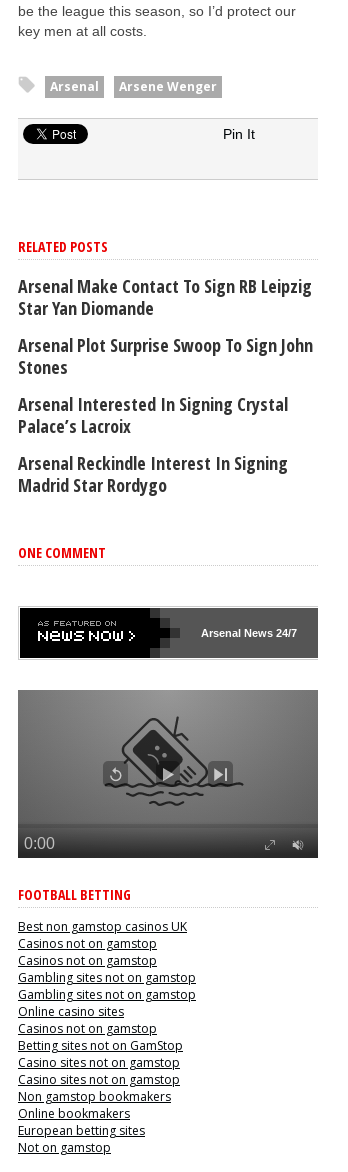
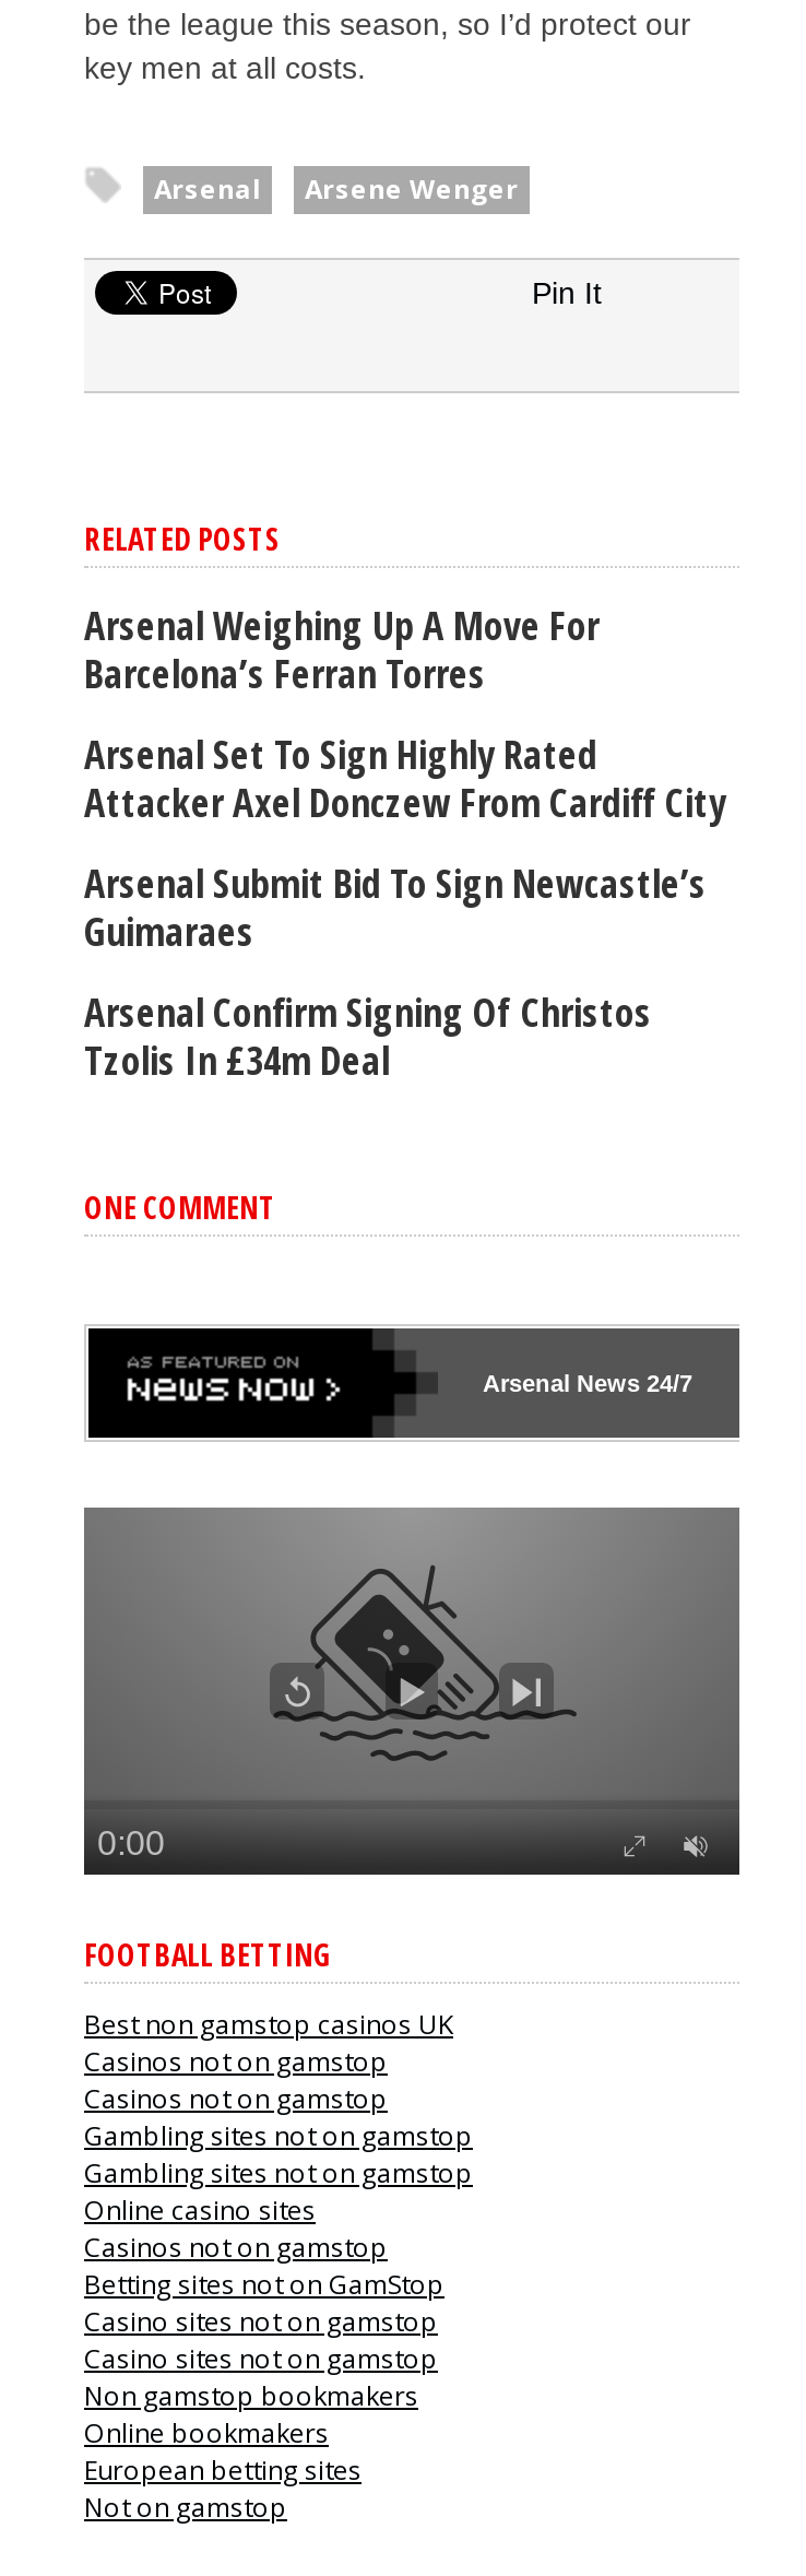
[18,274,312,320] Arsenal Make Contact To Sign RB Leipzig | Star Yan Diomande -> [84,598,600,699] Arsenal Weighing Up A Move For | Barcelona’s Ferran Torres
[18,333,313,379] Arsenal Plot Surprise Swoop To Sign John | Stones -> [84,727,726,828] Arsenal Set To Sign Highly Rated | Attacker Axel Donczew From Cardiff City
[18,392,288,438] Arsenal Interested In Signing Crystal | Palace’s Lacroix -> [84,856,707,957] Arsenal Submit Bid To Sign Newcastle’s | Guimaraes
[18,451,288,497] Arsenal Reckindle Interest In Signing | Madrid Star Rordygo -> [84,985,652,1086] Arsenal Confirm Signing Of Christos | Tzolis In £34m Deal

